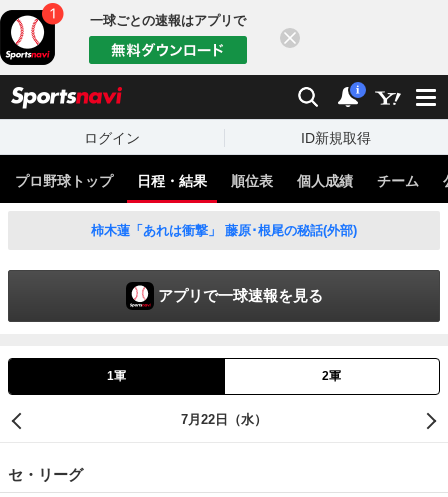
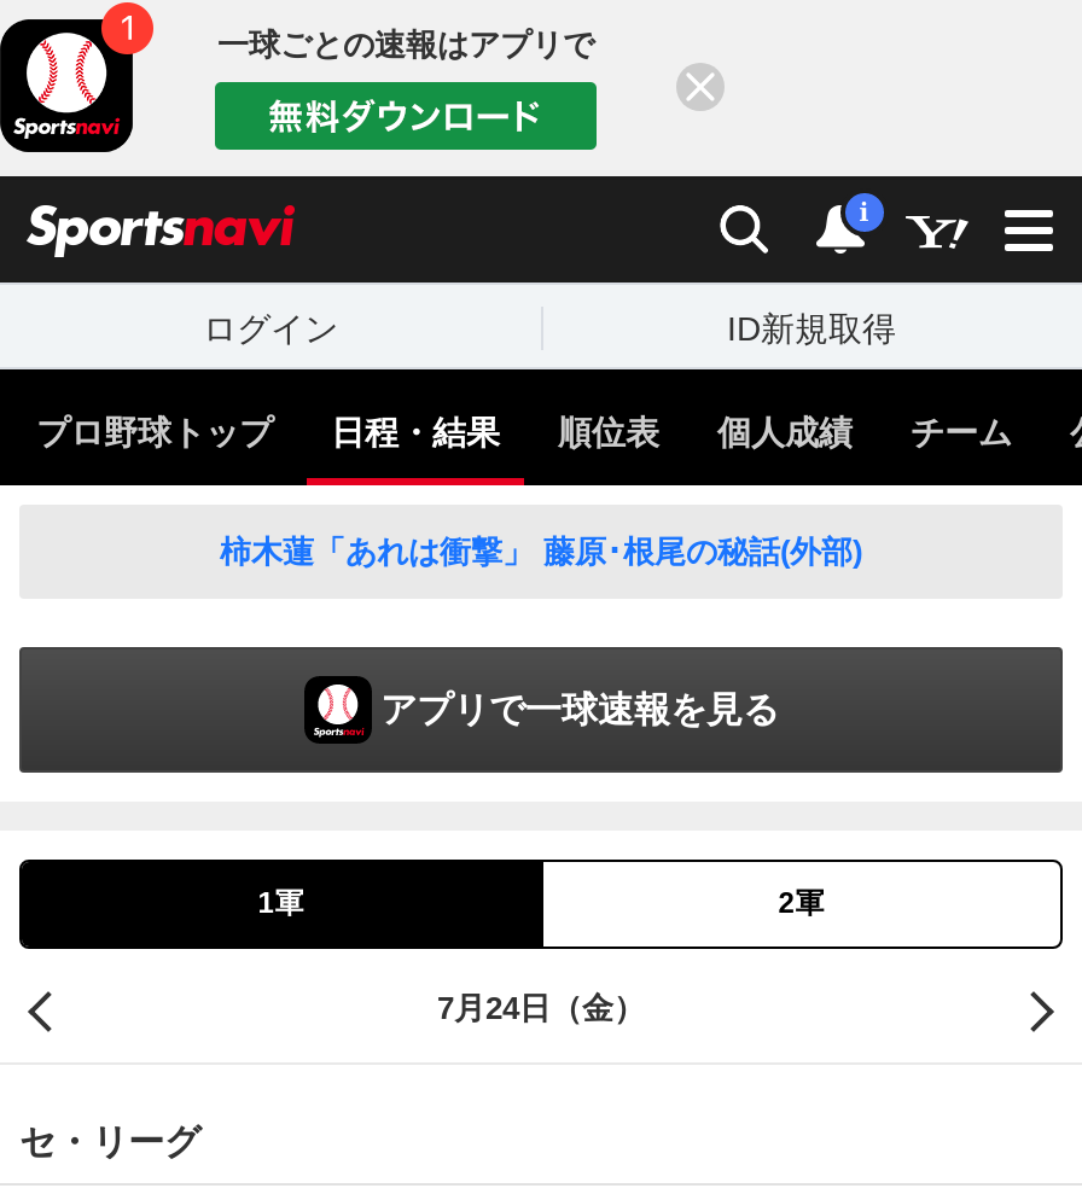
[181,412,267,427] 7月22日（水） -> [437,990,645,1026] 7月24日（金）

